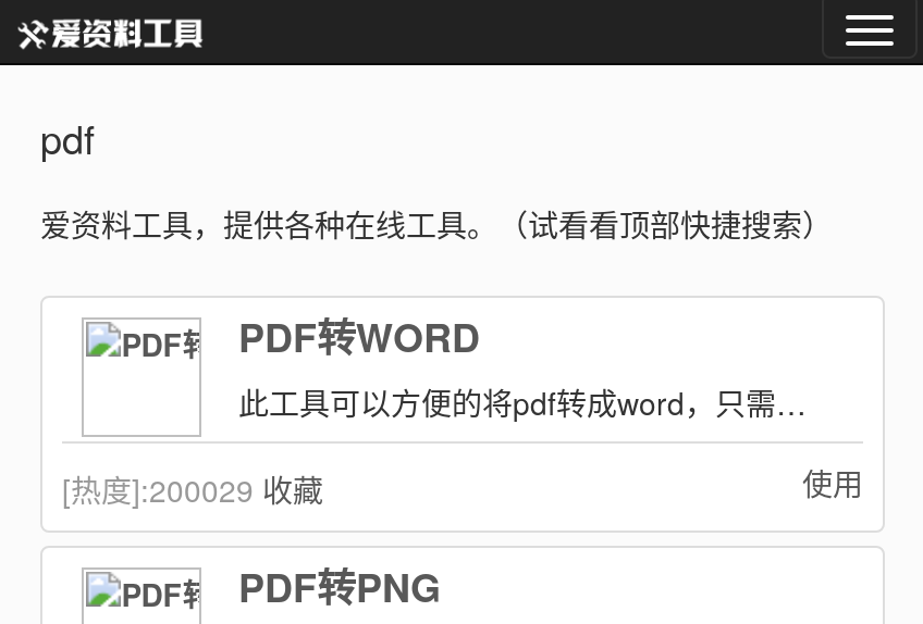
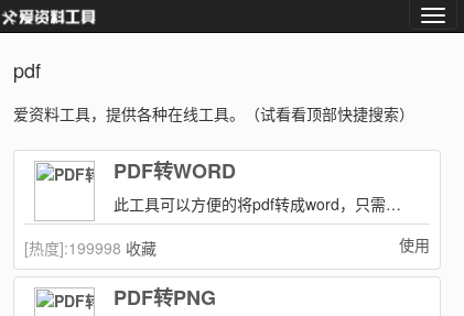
[62,467,323,511] [热度]:200029收藏 -> [24,237,157,259] [热度]:199998收藏

